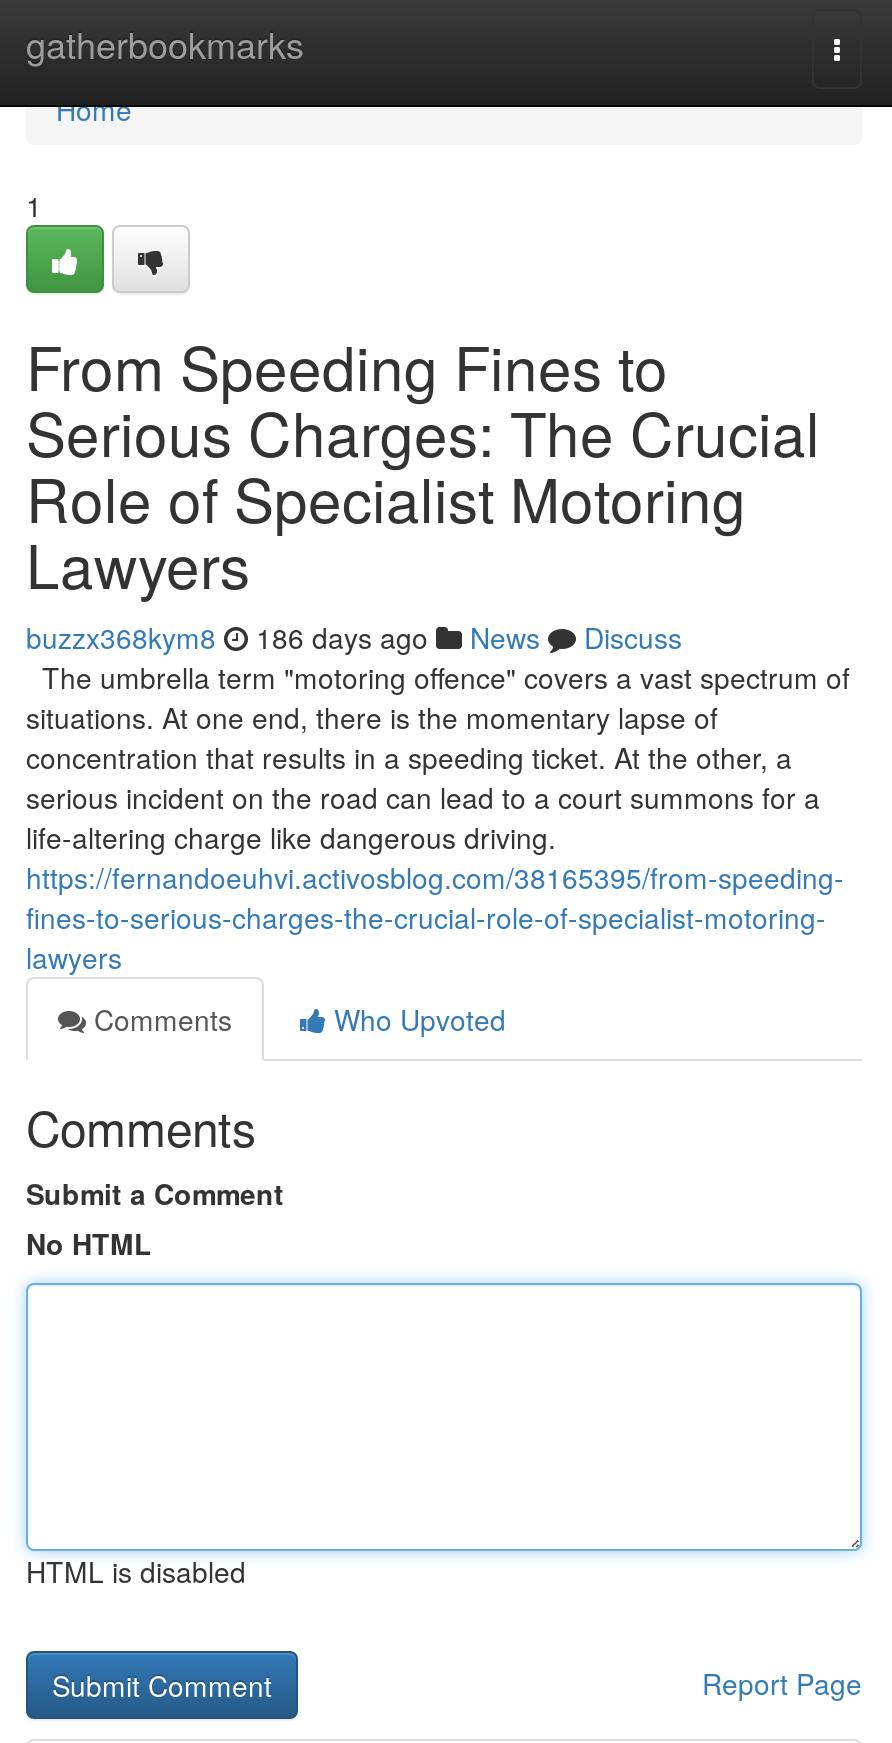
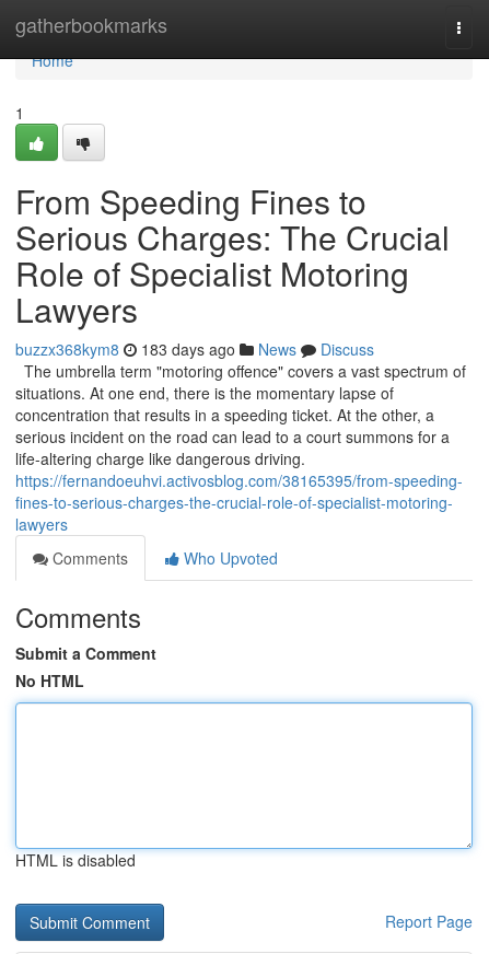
[26,617,682,657] buzzx368kym8 186 days ago News Discuss -> [15,338,374,360] buzzx368kym8 183 days ago News Discuss

